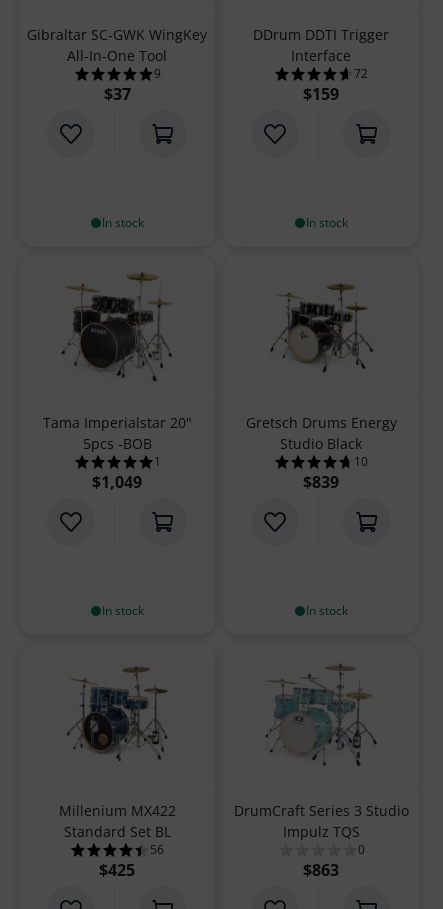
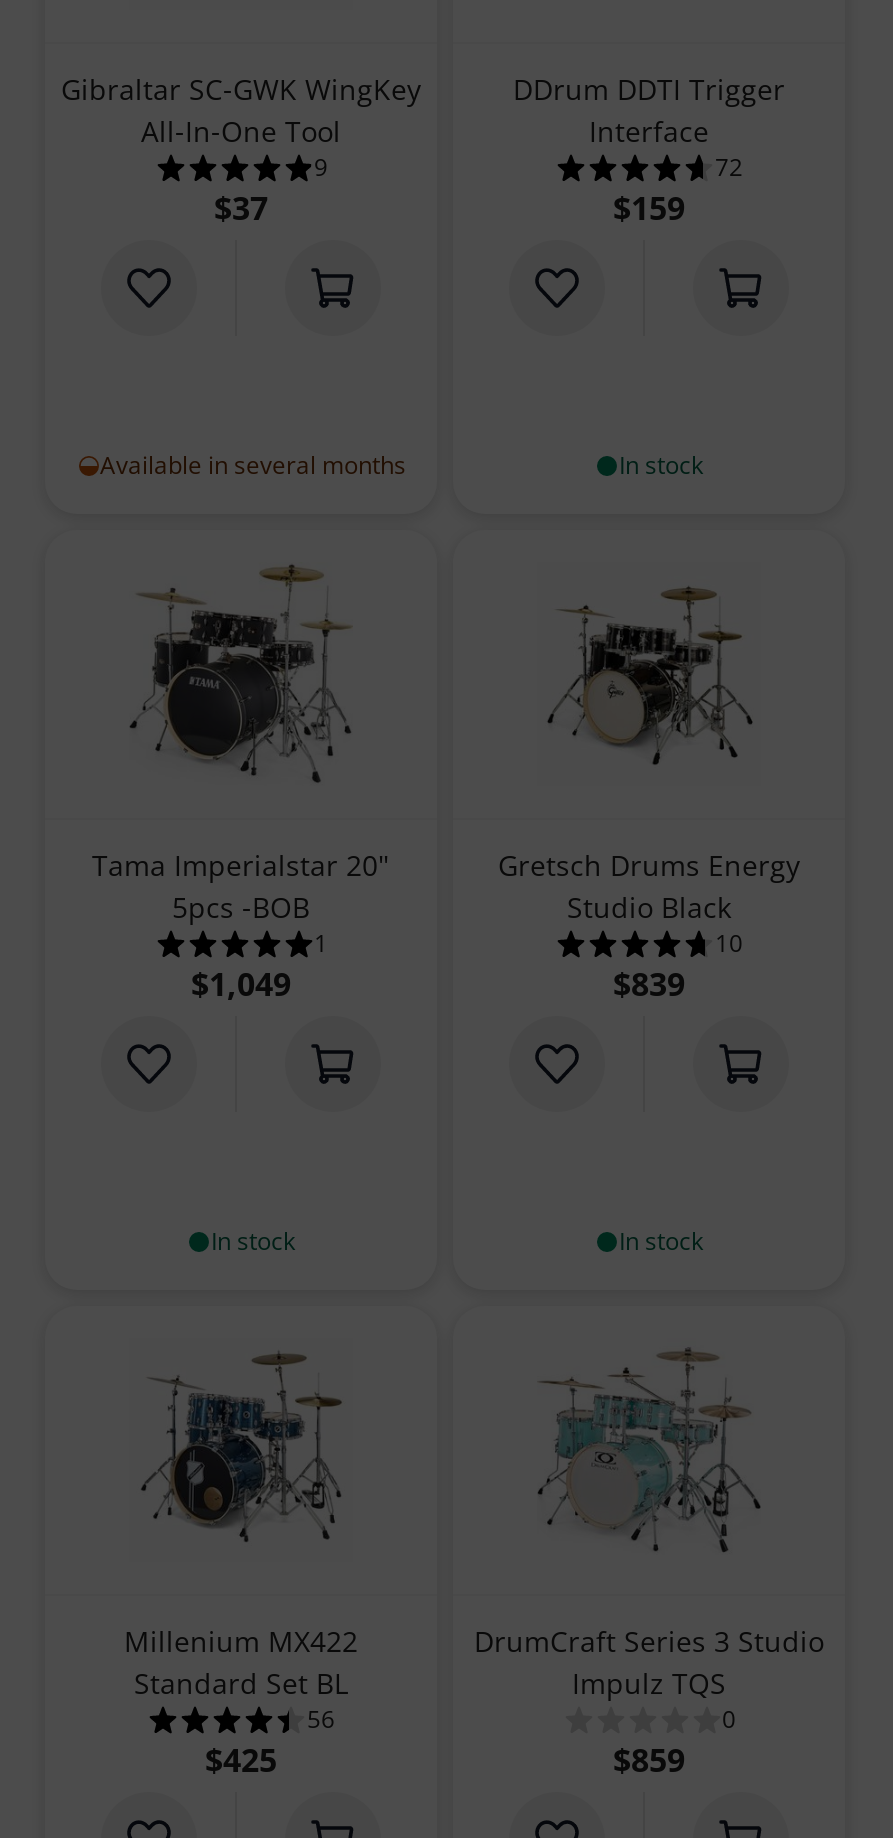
[102,214,144,231] In stock -> [100,448,406,482] Available in several months
[303,859,339,881] $863 -> [613,1738,685,1782] $859

